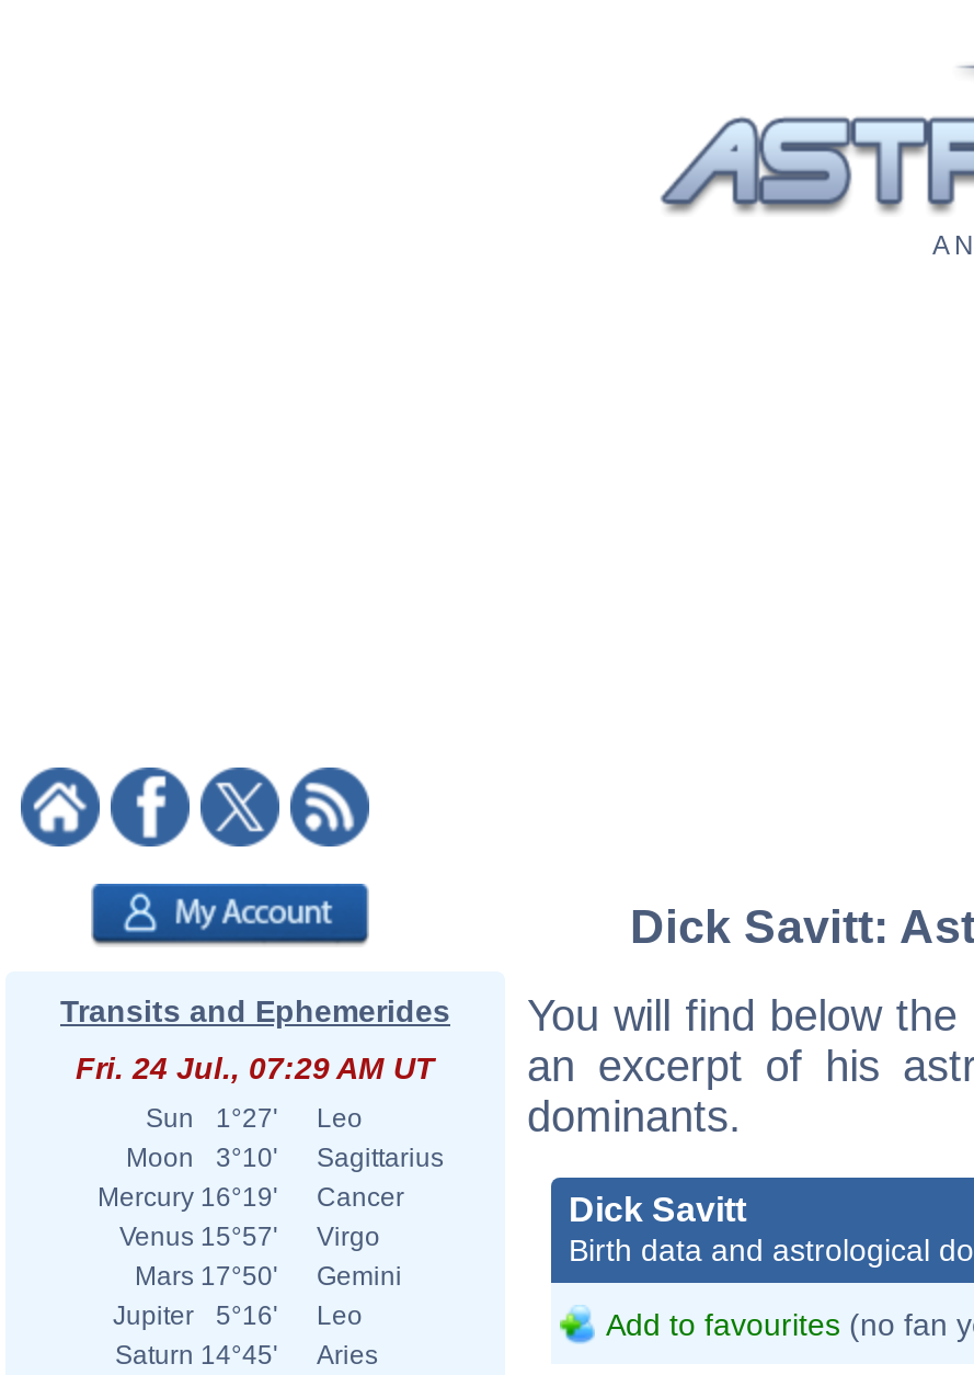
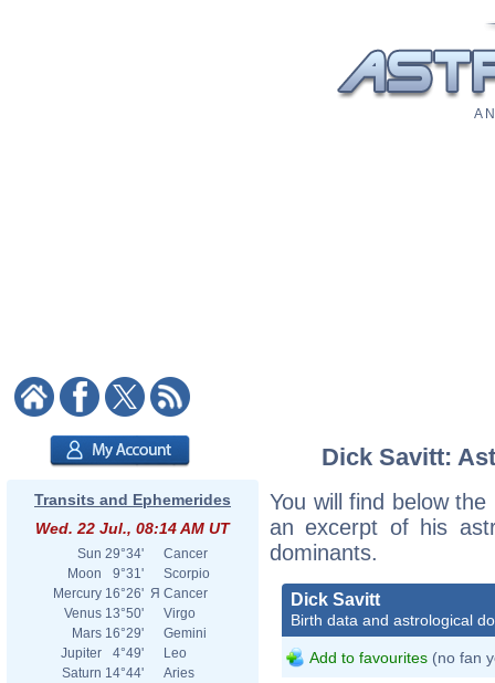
[76,1050,435,1086] Fri. 24 Jul., 07:29 AM UT -> [35,519,230,537] Wed. 22 Jul., 08:14 AM UT
[98,1103,444,1213] Sun 1°27' | Leo | Moon 3°10' | Sagittarius | Mercury 16°19' -> [77,546,147,561] Sun 29°34'
moved [317,1182,404,1213] -> [164,546,208,561]: Cancer
[119,1221,284,1252] Venus 15°57' -> [53,566,210,621] Moon 9°31' | Scorpio | Mercury 16°26' Я Cancer | Venus 13°50'
[135,1261,402,1292] Mars 17°50' Gemini -> [72,626,207,641] Mars 16°29' Gemini
[113,1300,363,1331] Jupiter 5°16' Leo -> [61,645,187,661] Jupiter 4°49' Leo
[115,1340,378,1371] Saturn 14°45' Aries -> [62,665,194,681] Saturn 14°44' Aries

